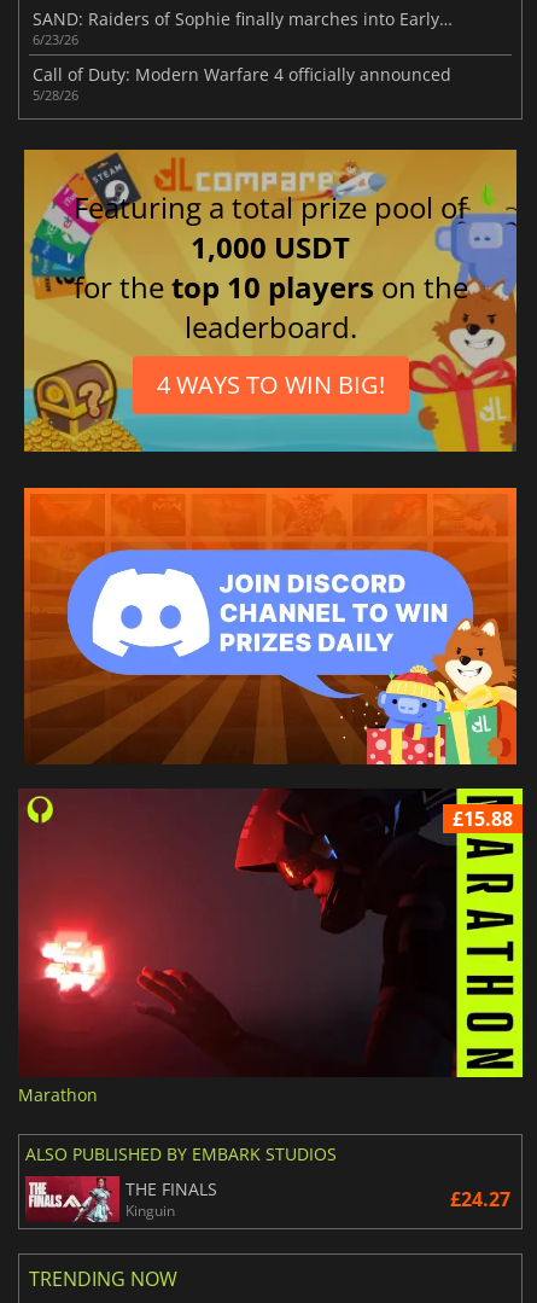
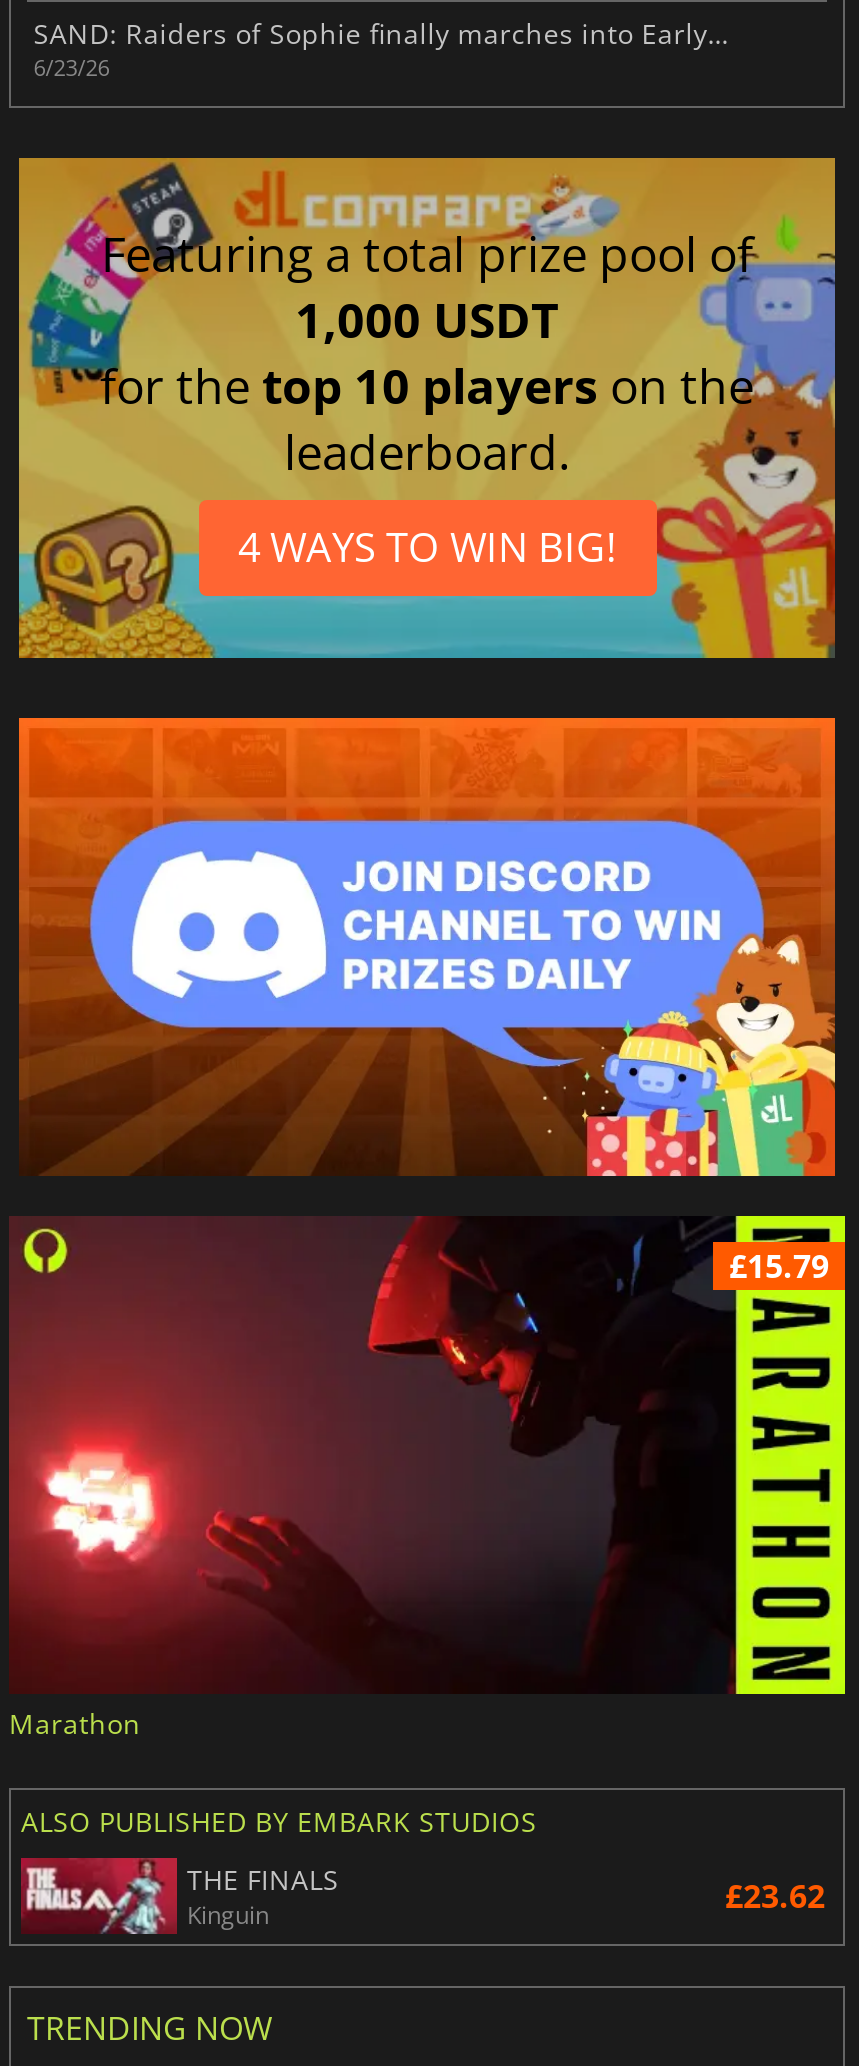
[33,62,452,103] Call of Duty: Modern Warfare 4 officially announced | 5/28/26 -> none
[453,806,513,833] £15.88 -> [729,1245,829,1289] £15.79
[450,1185,510,1212] £24.27 -> [725,1873,825,1917] £23.62

